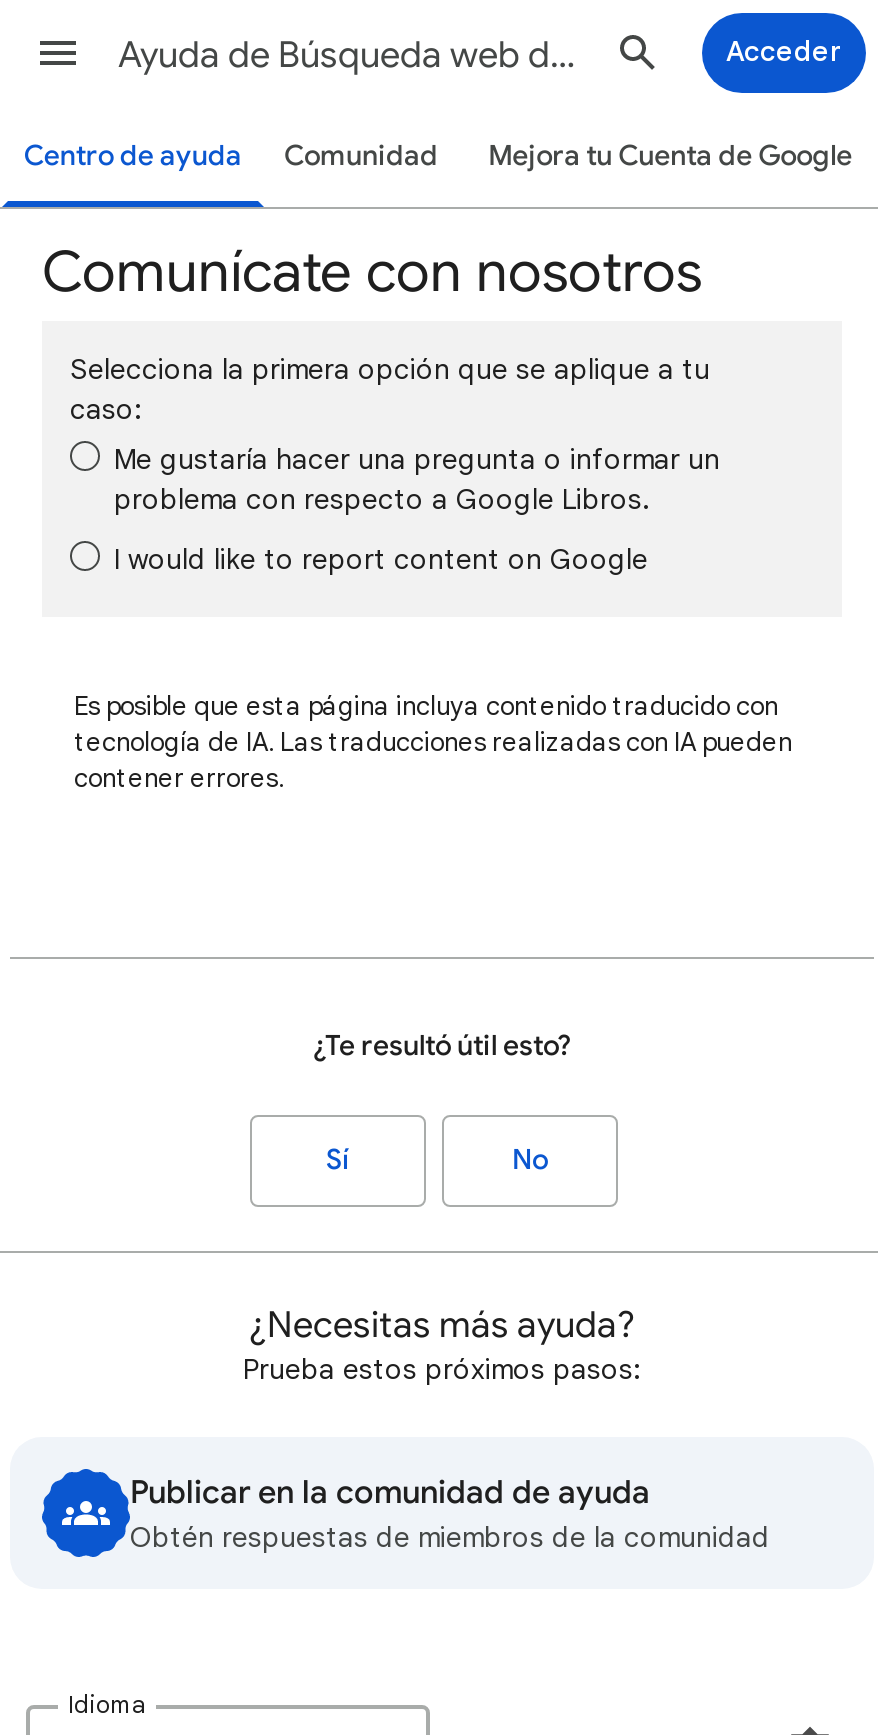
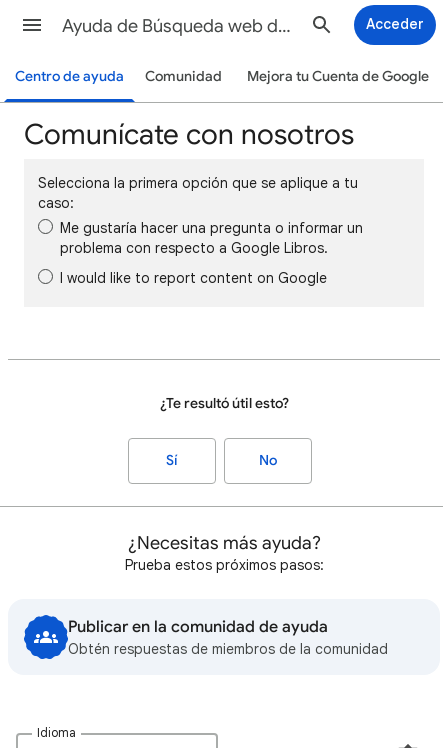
[74,689,792,795] Es posible que esta página incluya contenido traducido con | tecnología de IA. Las traducciones realizadas con IA pueden | contener errores. -> none

